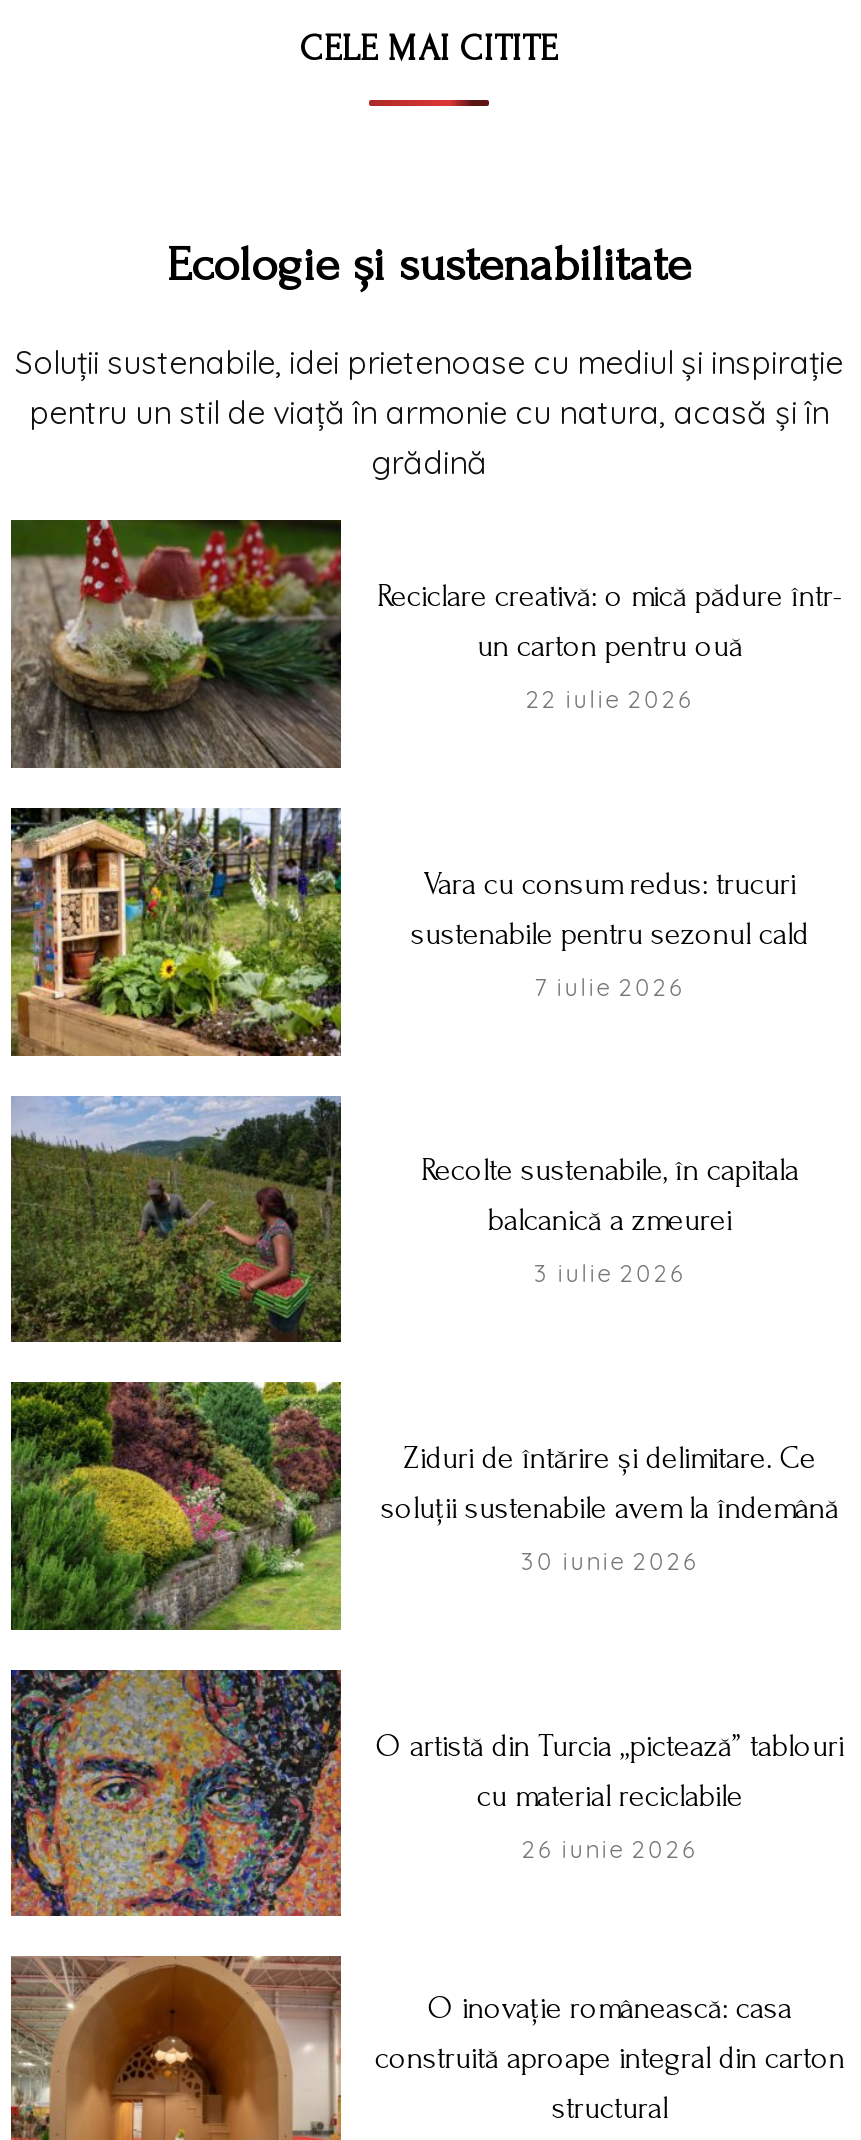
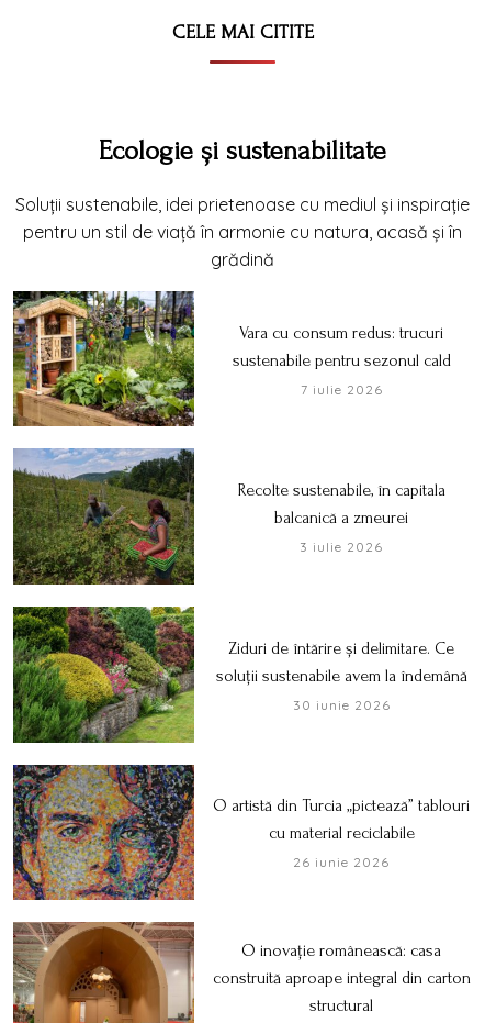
[9,517,843,769] [image] | Reciclare creativă: o mică pădure într- | un carton pentru ouă | 22 iulie 2026 -> none

